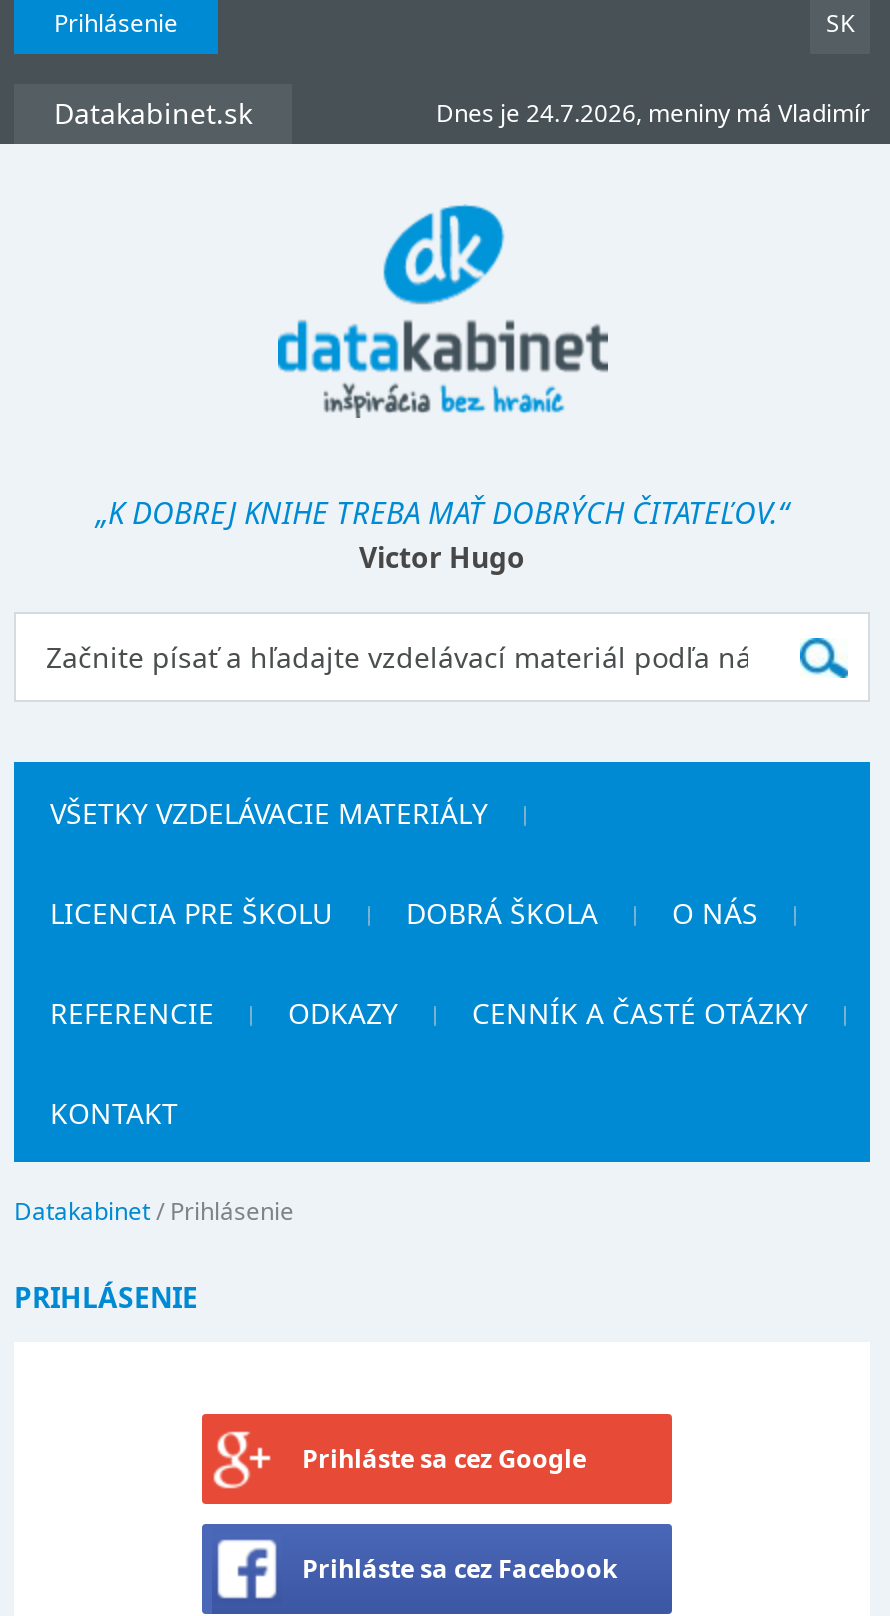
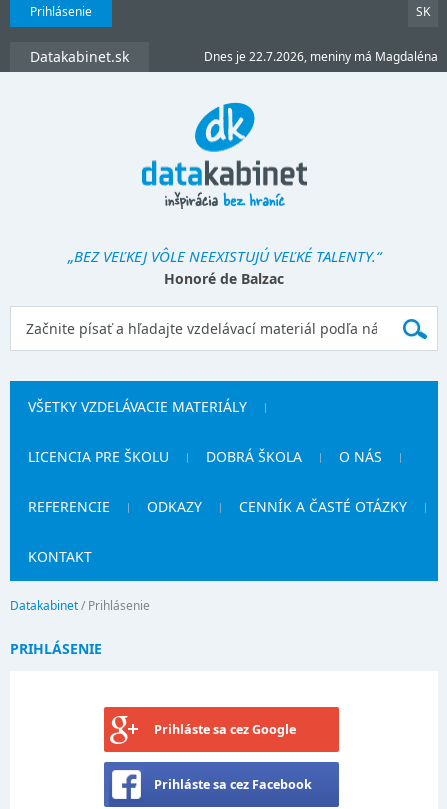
[436,96,870,130] Dnes je 24.7.2026, meniny má Vladimír -> [204,48,438,65] Dnes je 22.7.2026, meniny má Magdaléna
[96,492,788,576] „K DOBREJ KNIHE TREBA MAŤ DOBRÝCH ČITATEĽOV.“ | Victor Hugo -> [67,246,380,288] „BEZ VEĽKEJ VÔLE NEEXISTUJÚ VEĽKÉ TALENTY.“ | Honoré de Balzac

